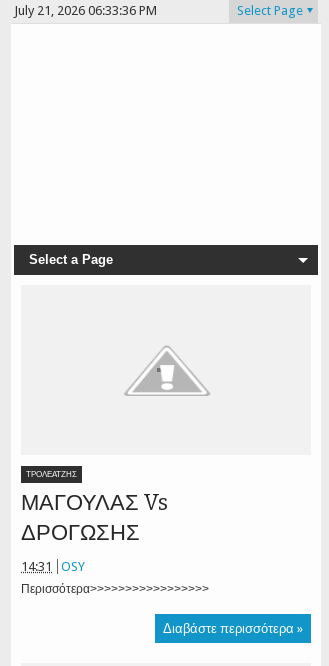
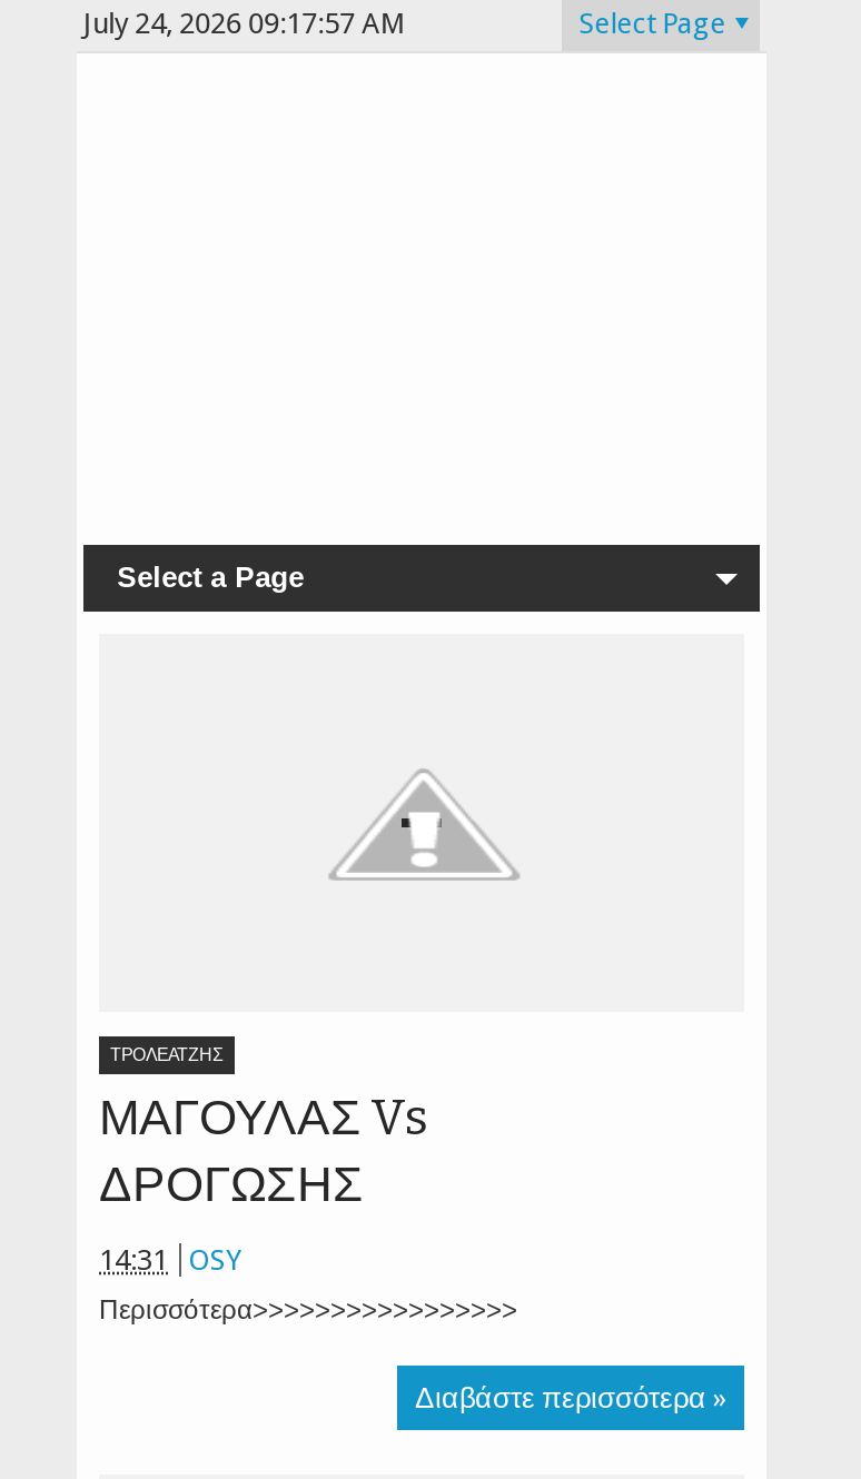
[14,3,157,18] July 21, 2026 06:33:36 PM -> [84,7,404,40] July 24, 2026 09:17:57 AM

